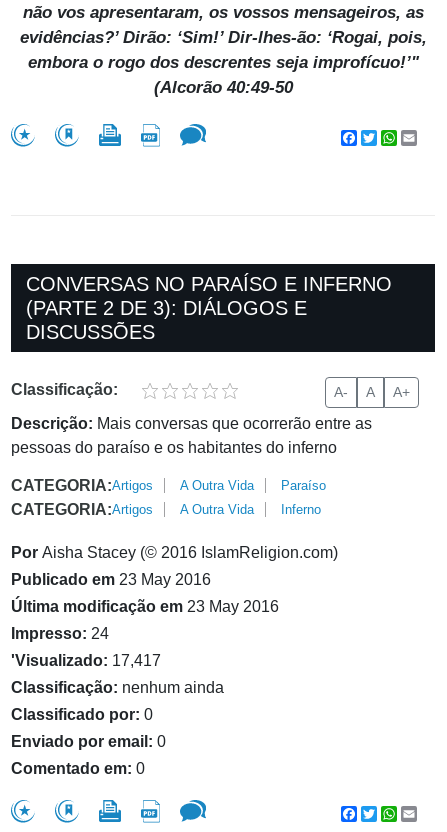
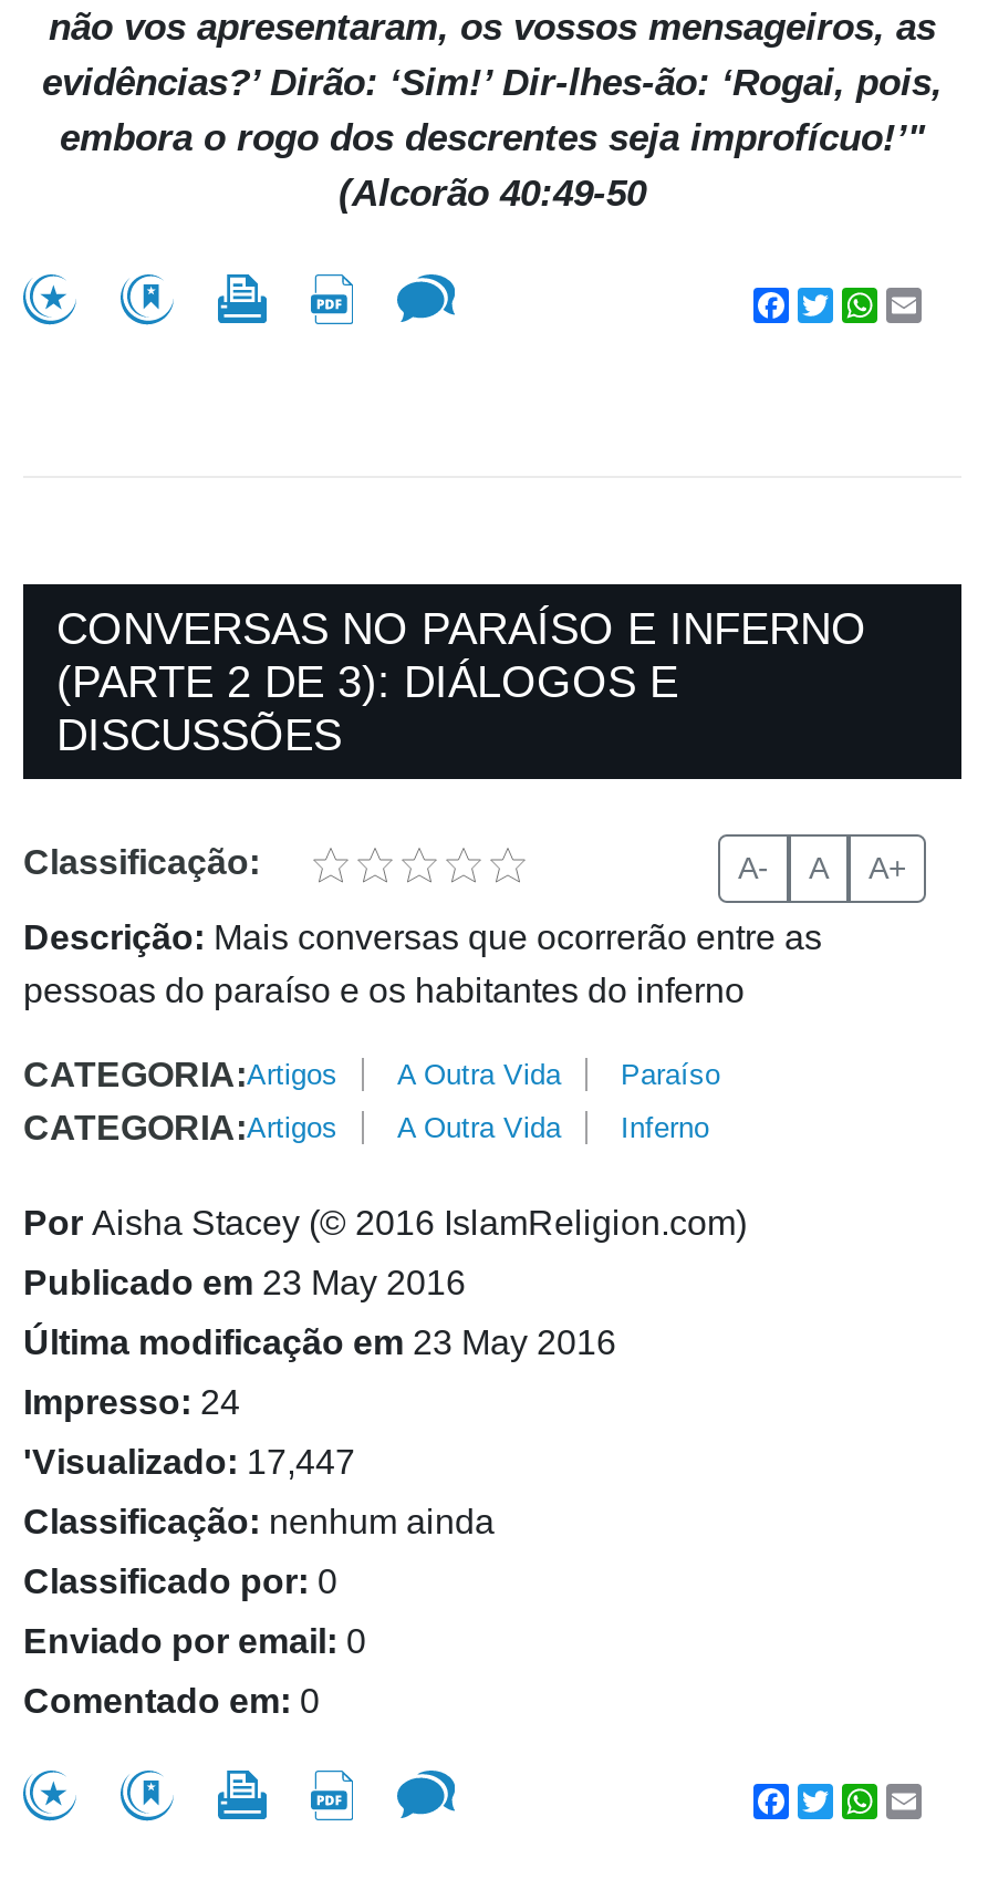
[11,652,161,669] 'Visualizado: 17,417 -> [23,1444,355,1481] 'Visualizado: 17,447

